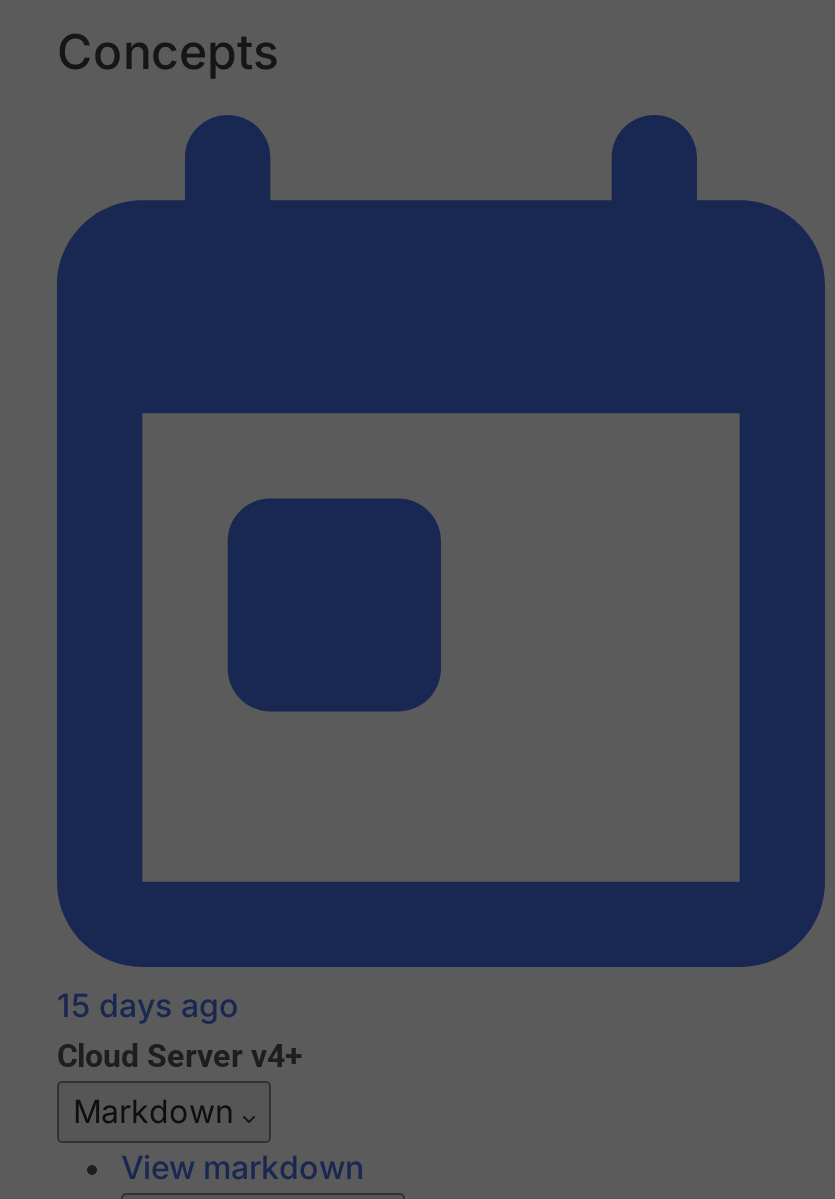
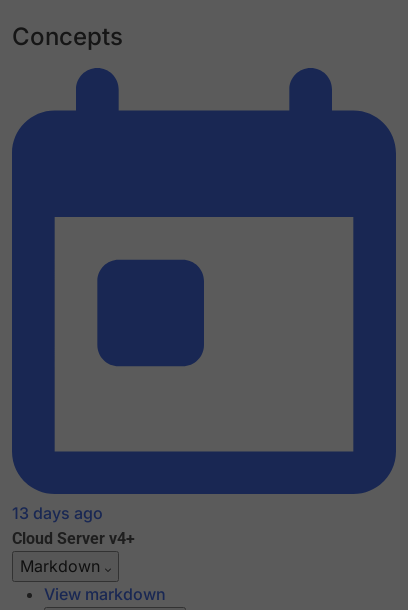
[57,986,239,1026] 15 days ago -> [12,503,103,523] 13 days ago

